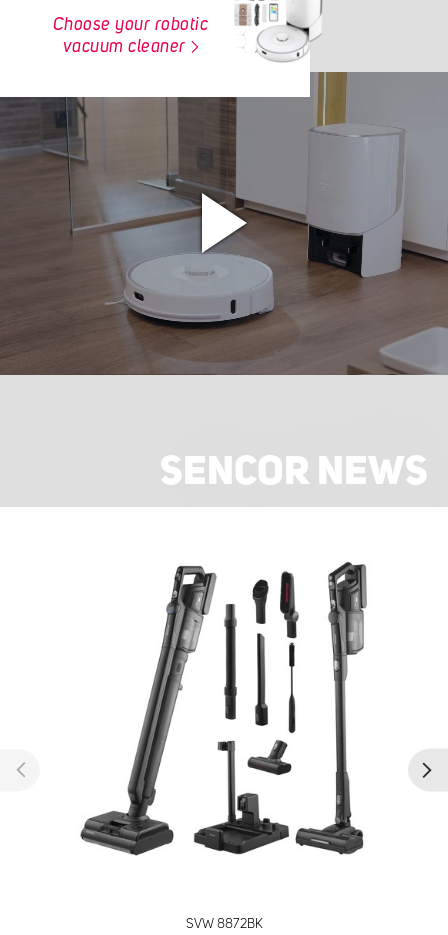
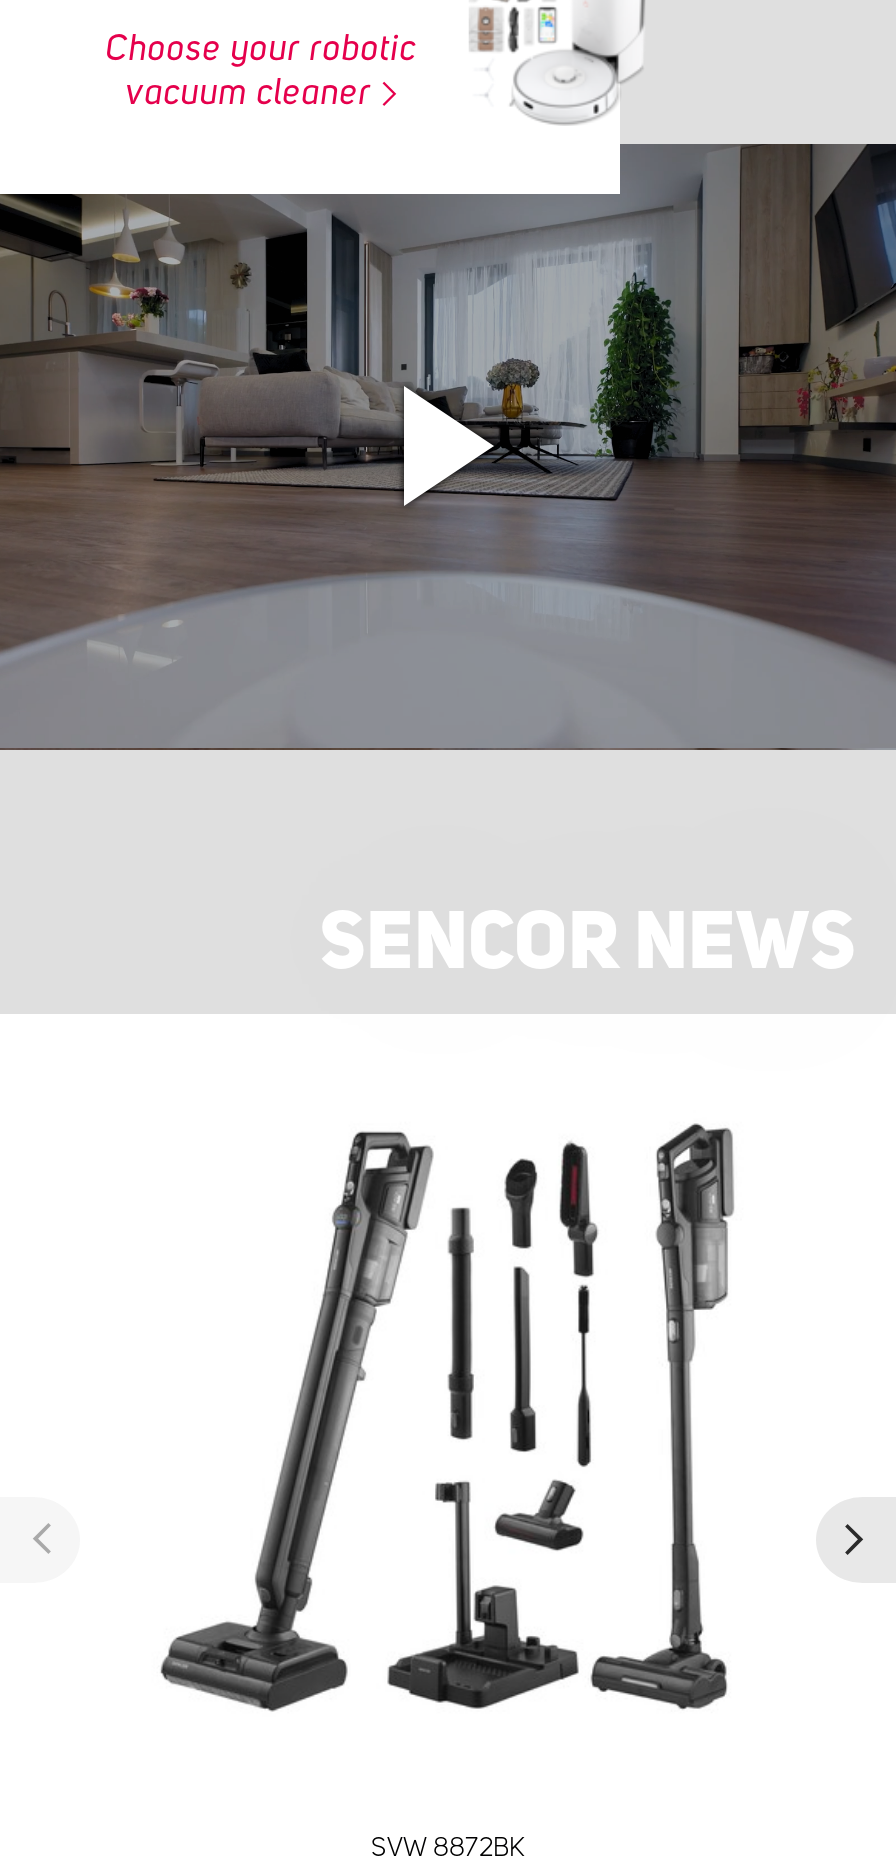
[3,72,445,374] [image] -> [6,144,890,746] [image]

